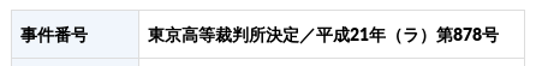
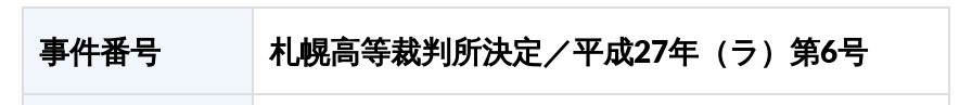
[148,24,499,44] 東京高等裁判所決定／平成21年（ラ）第878号 -> [269,32,868,69] 札幌高等裁判所決定／平成27年（ラ）第6号

